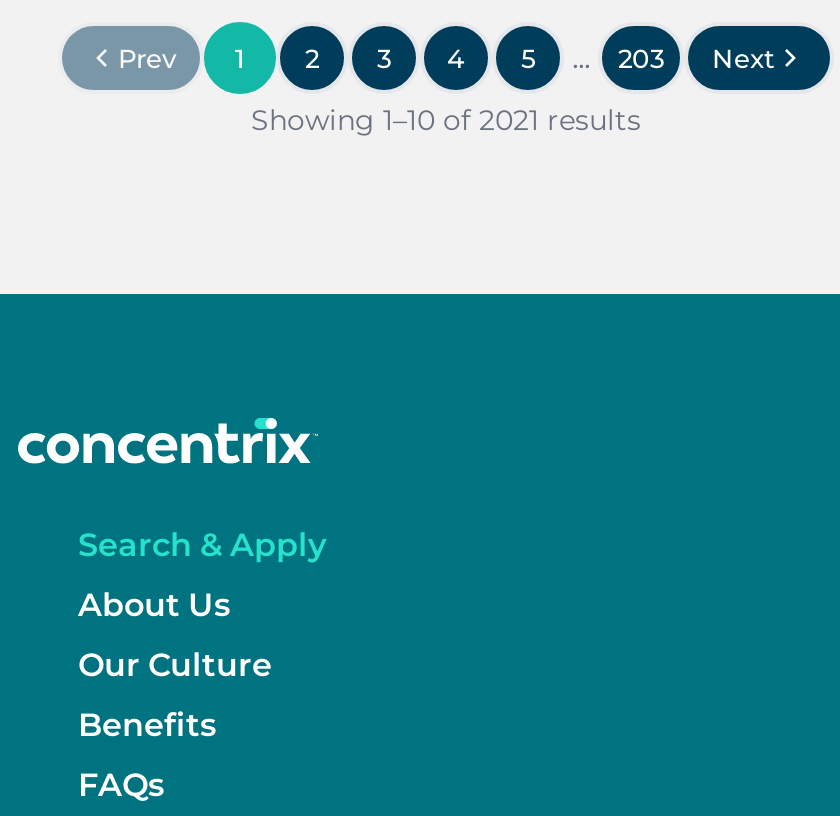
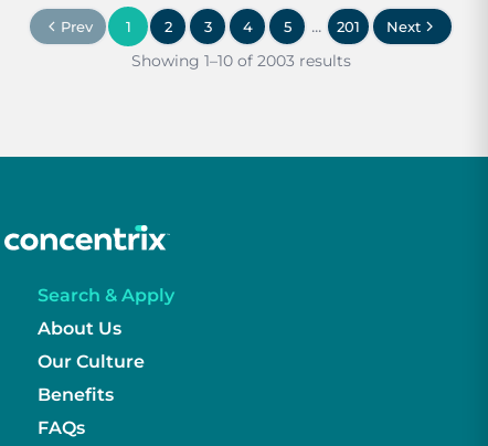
[618,41,664,73] 203 -> [337,17,360,35] 201
[251,102,641,138] Showing 1–10 of 2021 results -> [131,51,351,71] Showing 1–10 of 2003 results

